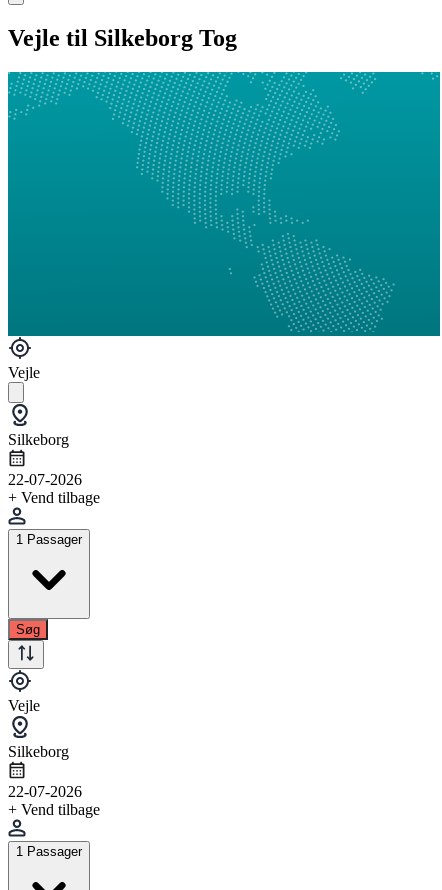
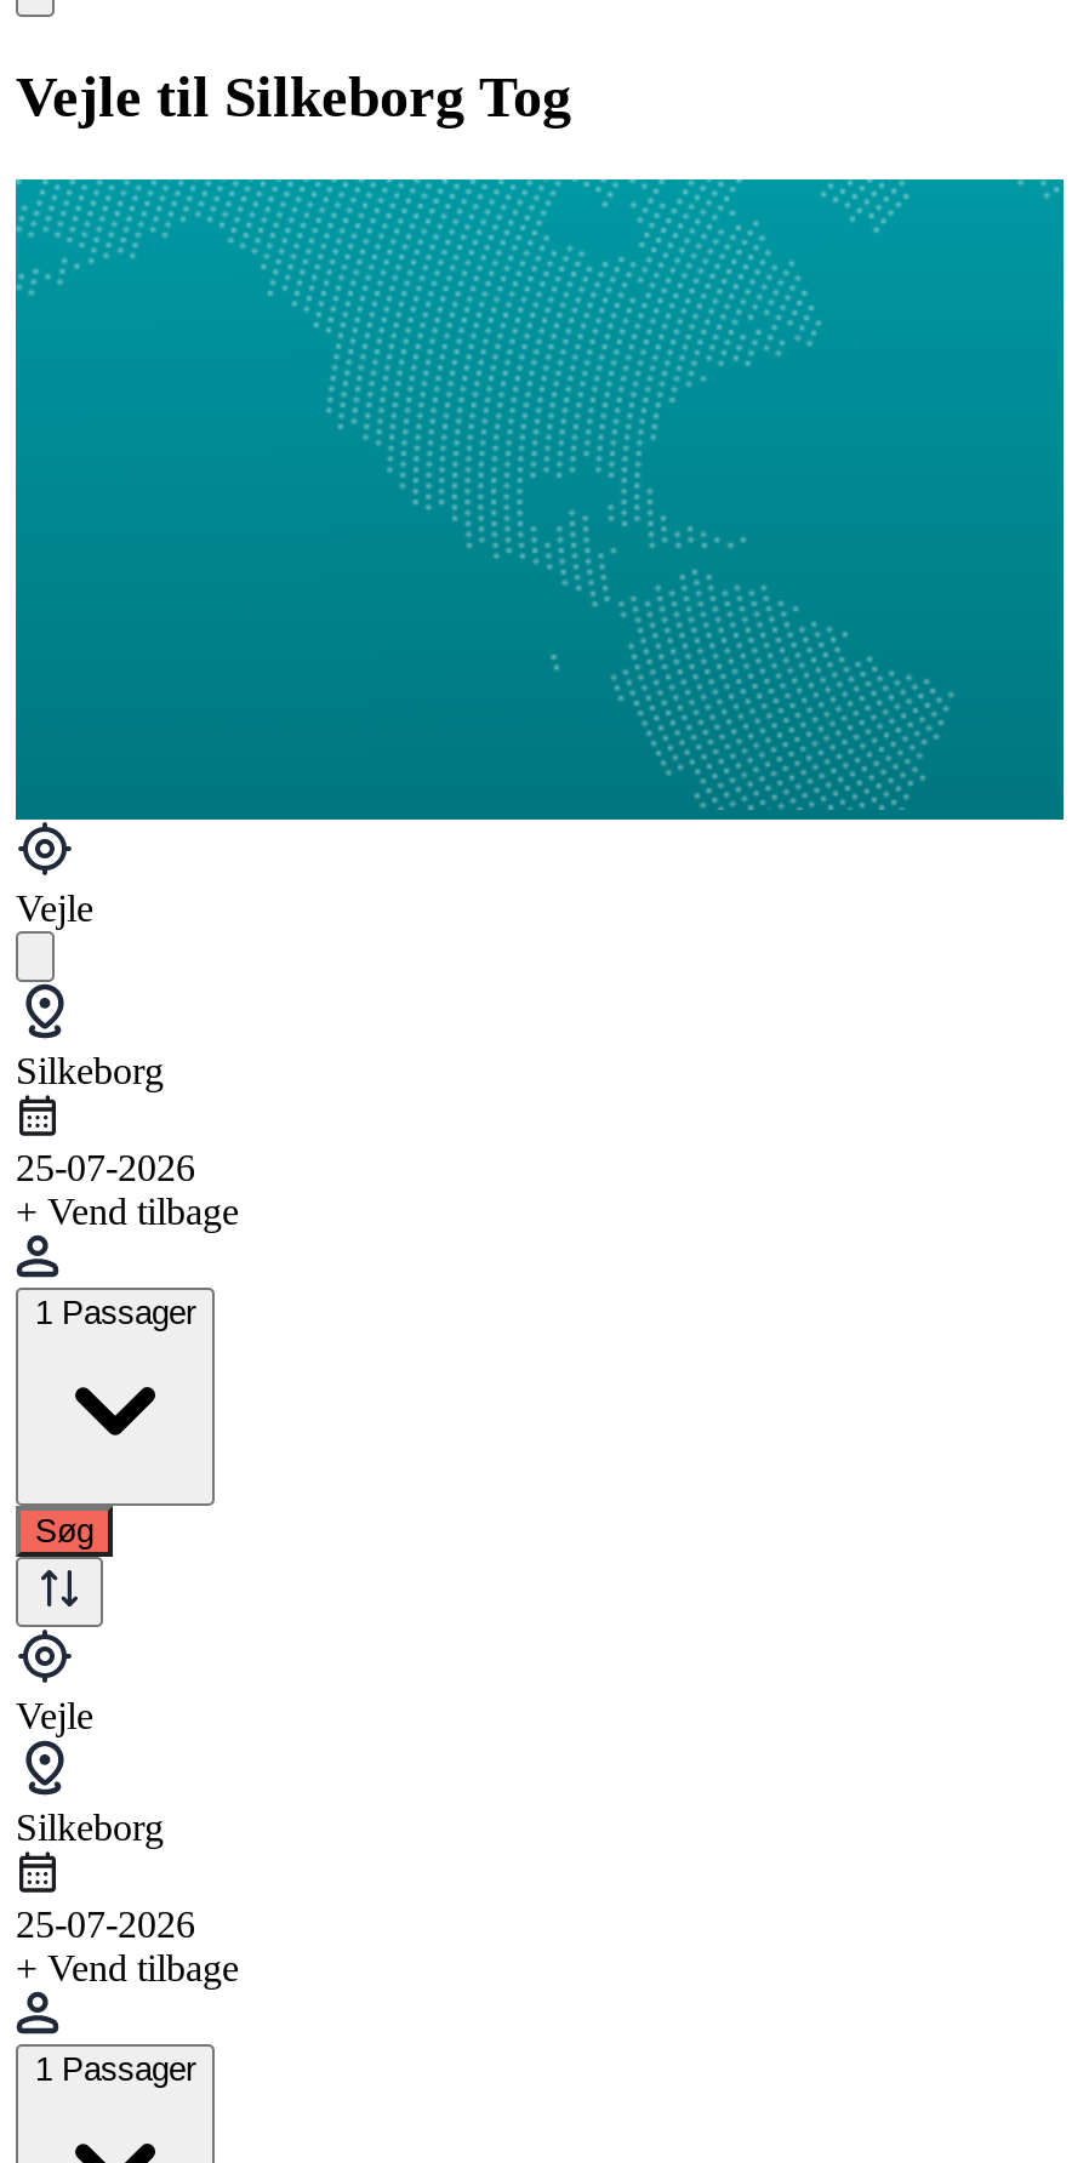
[8,471,82,488] 22-07-2026 -> [16,1146,195,1188] 25-07-2026
[8,783,82,800] 22-07-2026 -> [16,1903,195,1944] 25-07-2026

